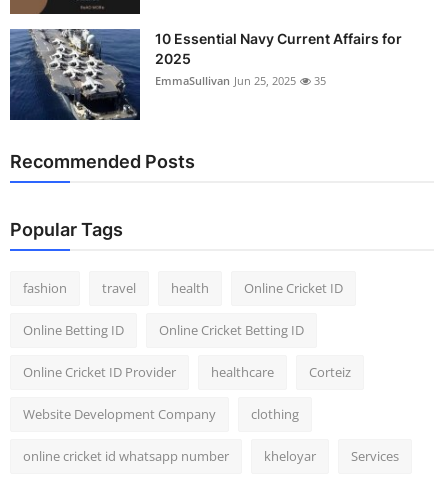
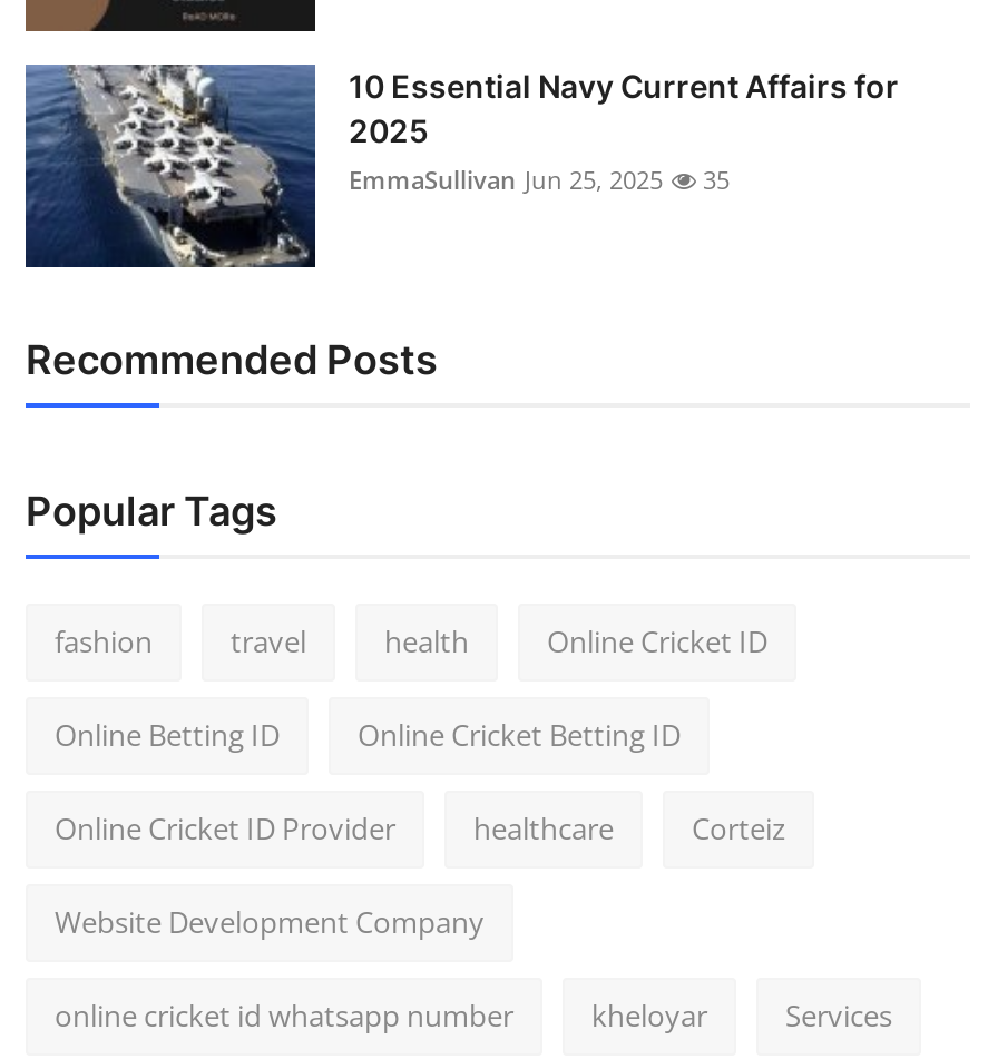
[251,405,299,423] clothing -> none

